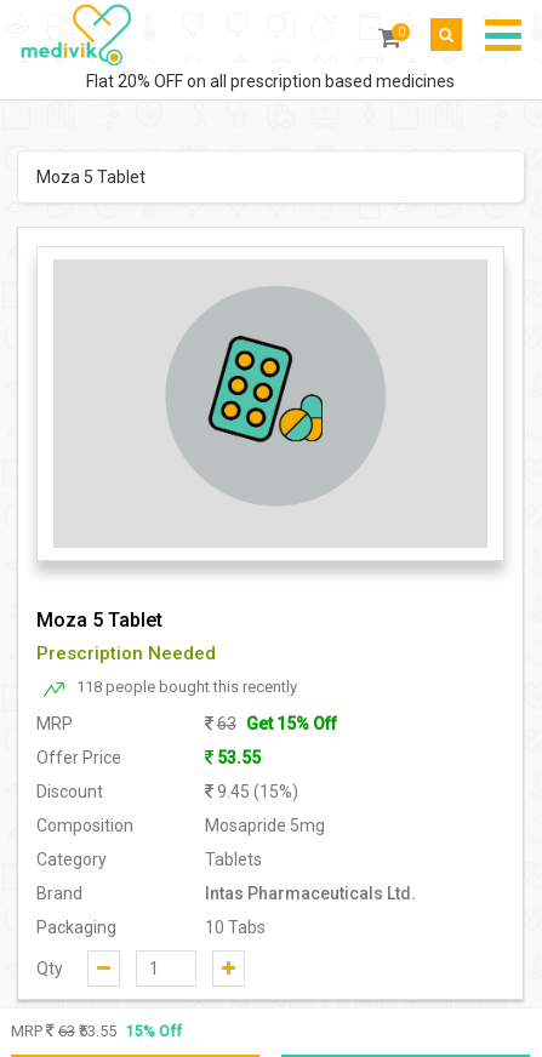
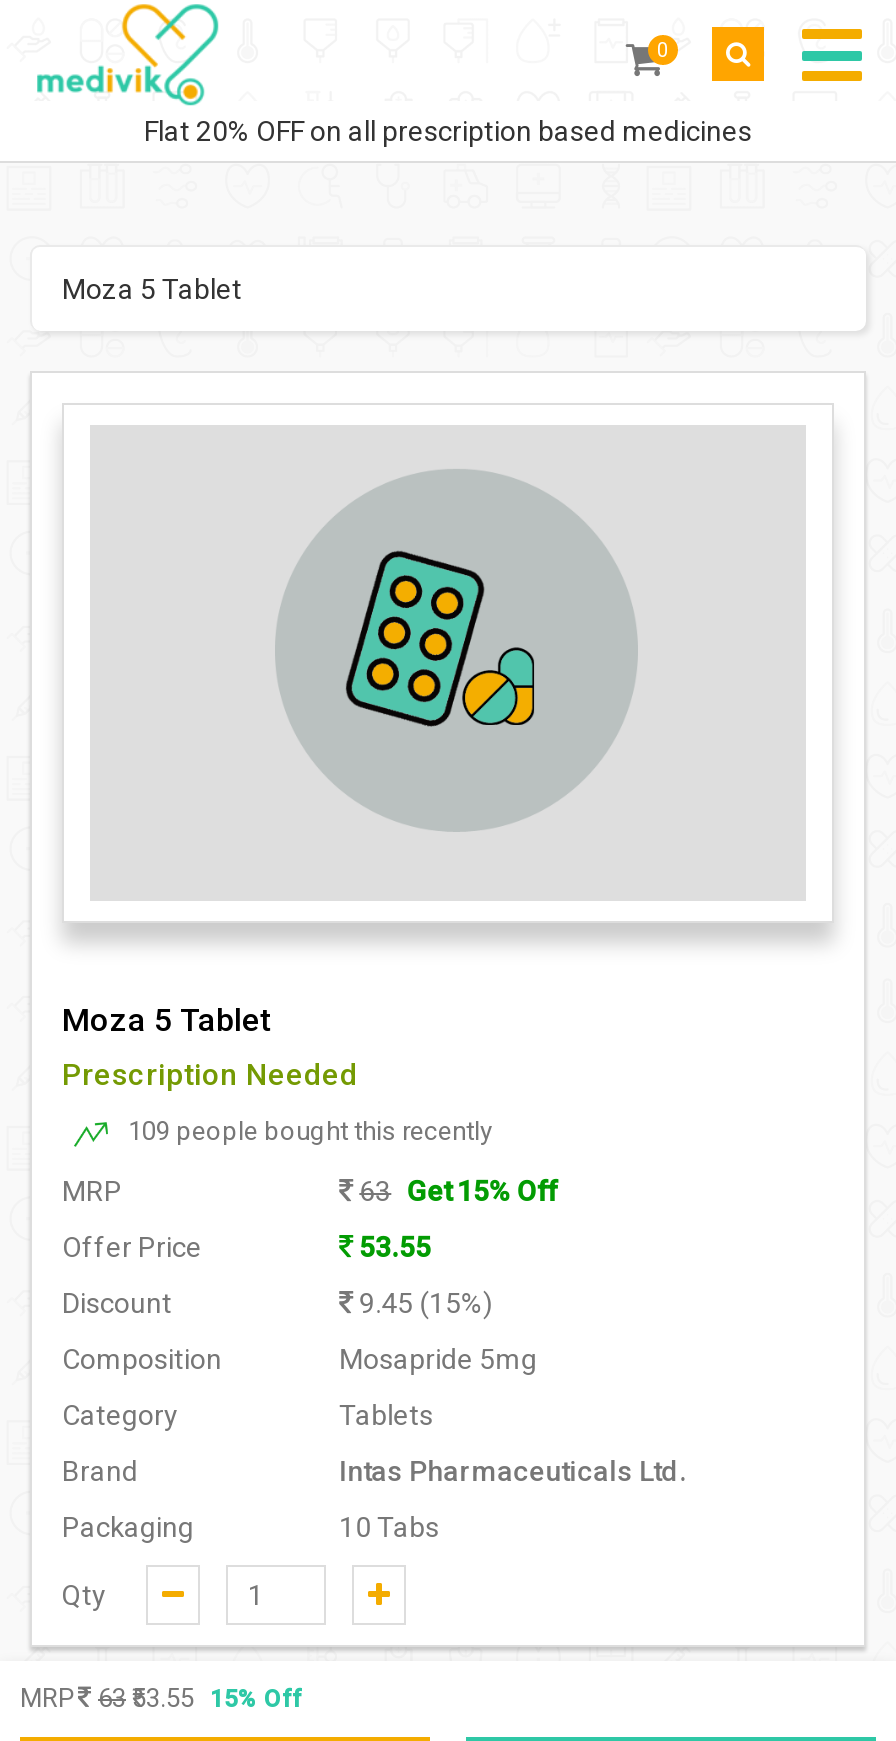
[73,678,297,696] 118 people bought this recently -> [122,1116,492,1146] 109 people bought this recently

